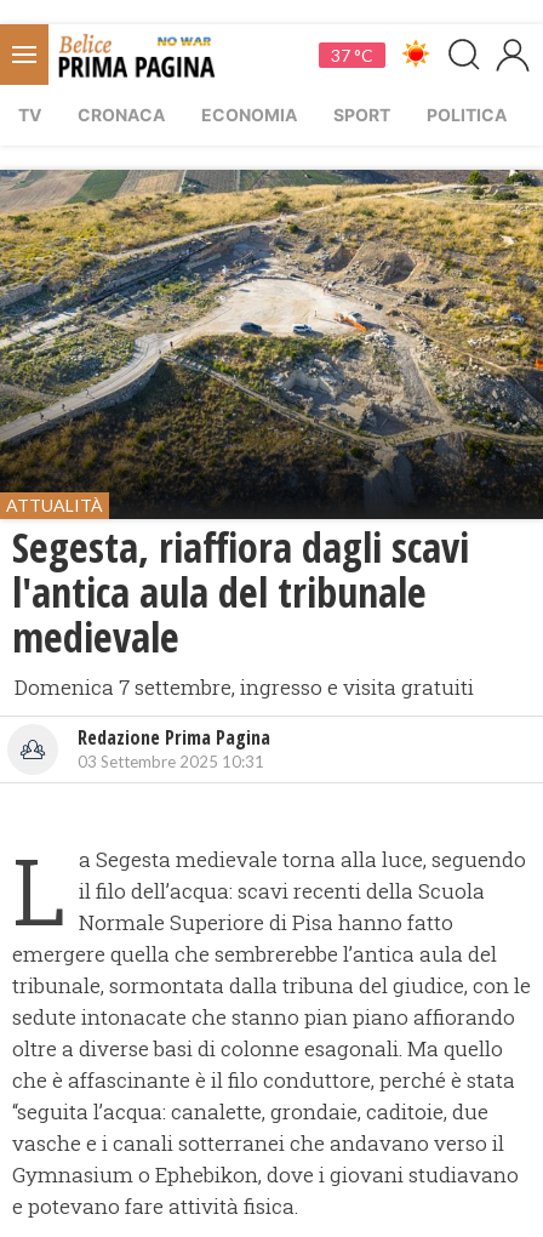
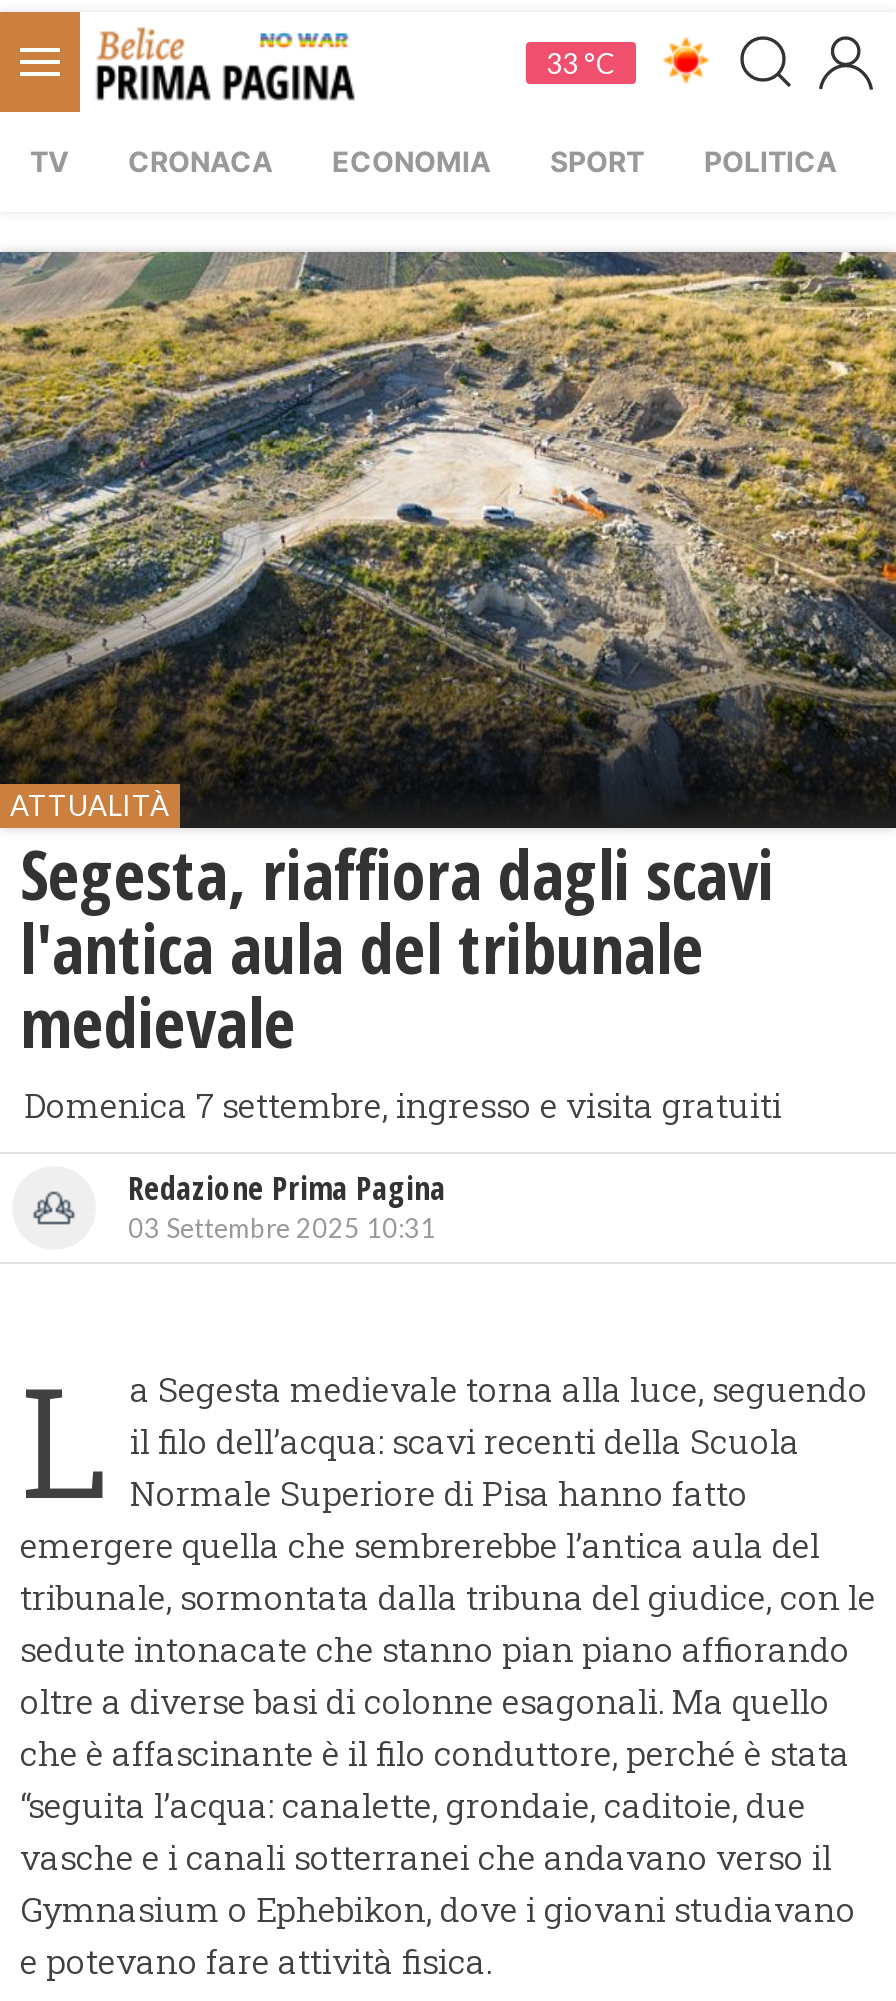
[331,44,373,65] 37 °C -> [546,45,616,79] 33 °C

